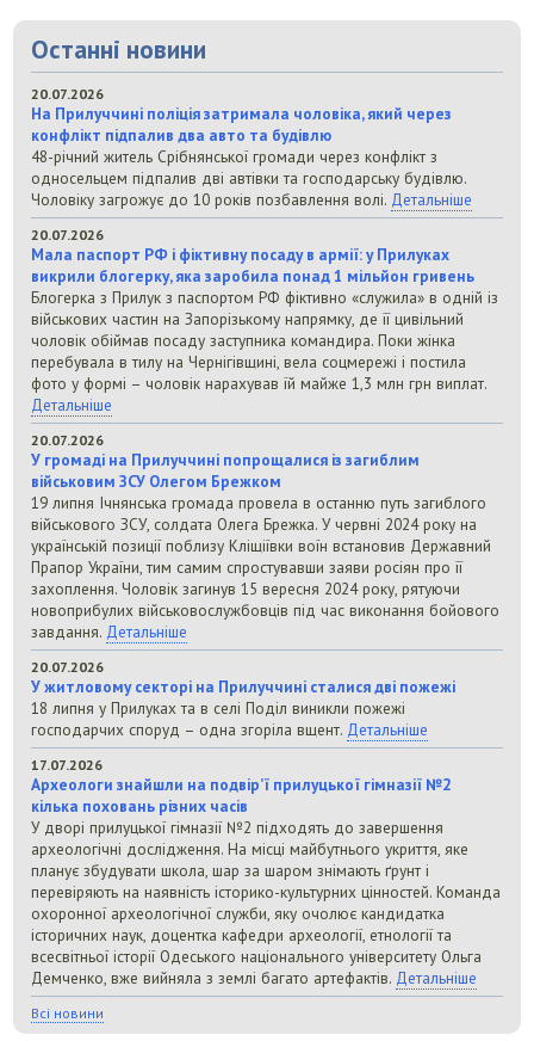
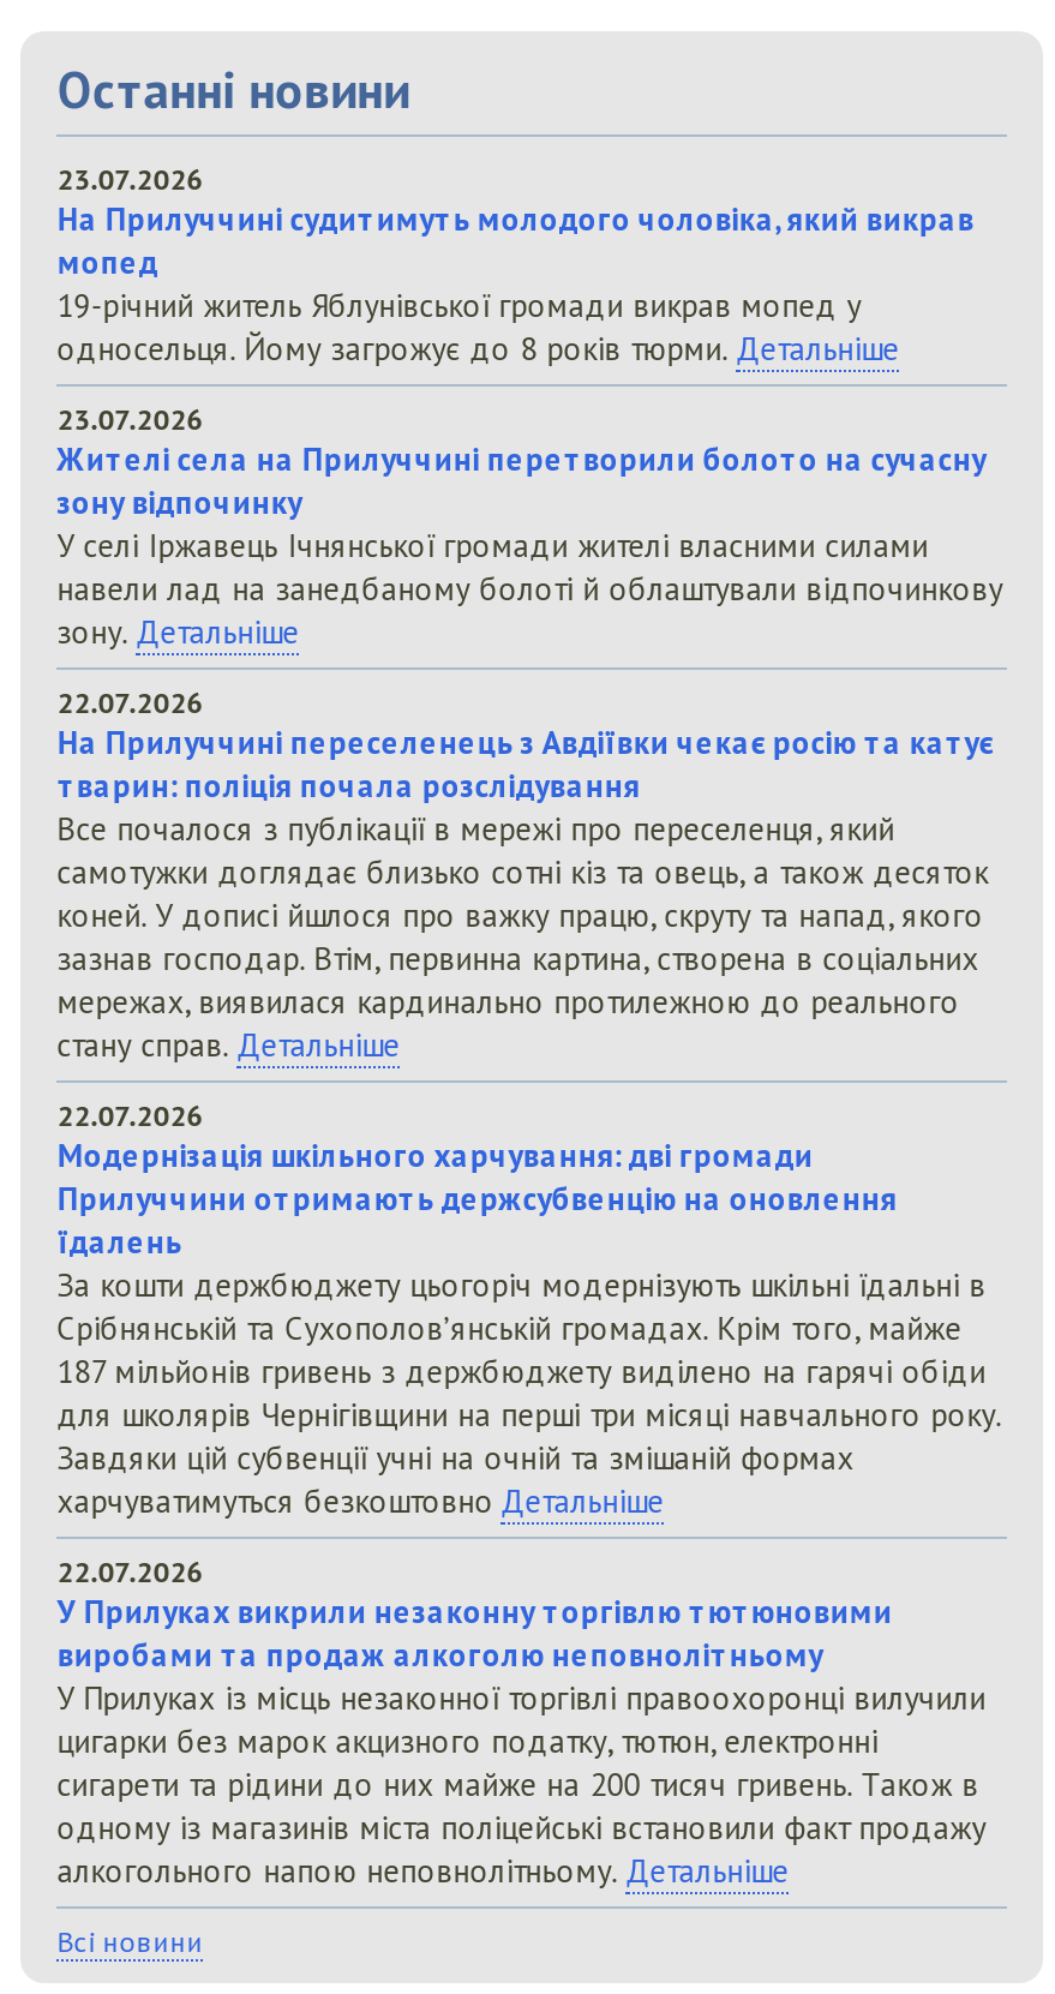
[31,85,472,210] 20.07.2026 | На Прилуччині поліція затримала чоловіка, який через | конфлікт підпалив два авто та будівлю | 48-річний житель Срібнянської громади через конфлікт з | односельцем підпалив дві автівки та господарську будівлю. | Чоловіку загрожує до 10 років позбавлення волі. Детальніше -> [57,161,974,370] 23.07.2026 | На Прилуччині судитимуть молодого чоловіка, який викрав | мопед | 19-річний житель Яблунівської громади викрав мопед у | односельця. Йому загрожує до 8 років тюрми. Детальніше
[31,226,498,415] 20.07.2026 | Мала паспорт РФ і фіктивну посаду в армії: у Прилуках | викрили блогерку, яка заробила понад 1 мільйон гривень | Блогерка з Прилук з паспортом РФ фіктивно «служила» в одній із | військових частин на Запорізькому напрямку, де її цивільний | чоловік обіймав посаду заступника командира. Поки жінка | перебувала в тилу на Чернігівщині, вела соцмережі і постила | фото у формі – чоловік нарахував їй майже 1,3 млн грн виплат. | Детальніше -> [57,401,1003,653] 23.07.2026 | Жителі села на Прилуччині перетворили болото на сучасну | зону відпочинку | У селі Іржавець Ічнянської громади жителі власними силами | навели лад на занедбаному болоті й облаштували відпочинкову | зону. Детальніше
[31,431,500,642] 20.07.2026 | У громаді на Прилуччині попрощалися із загиблим | військовим ЗСУ Олегом Брежком | 19 липня Ічнянська громада провела в останню путь загиблого | військового ЗСУ, солдата Олега Брежка. У червні 2024 року на | українській позиції поблизу Кліщіївки воїн встановив Державний | Прапор України, тим самим спростувавши заяви росіян про її | захоплення. Чоловік загинув 15 вересня 2024 року, рятуючи | новоприбулих військовослужбовців під час виконання бойового | завдання. Детальніше -> [57,684,993,1066] 22.07.2026 | На Прилуччині переселенець з Авдіївки чекає росію та катує | тварин: поліція почала розслідування | Все почалося з публікації в мережі про переселенця, який | самотужки доглядає близько сотні кіз та овець, а також десяток | коней. У дописі йшлося про важку працю, скруту та напад, якого | зазнав господар. Втім, первинна картина, створена в соціальних | мережах, виявилася кардинально протилежною до реального | стану справ. Детальніше
[31,658,456,740] 20.07.2026 | У житловому секторі на Прилуччині сталися дві пожежі | 18 липня у Прилуках та в селі Поділ виникли пожежі | господарчих споруд – одна згоріла вщент. Детальніше -> [57,1097,1000,1522] 22.07.2026 | Модернізація шкільного харчування: дві громади | Прилуччини отримають держсубвенцію на оновлення | їдалень | За кошти держбюджету цьогоріч модернізують шкільні їдальні в | Срібнянській та Сухополов’янській громадах. Крім того, майже | 187 мільйонів гривень з держбюджету виділено на гарячі обіди | для школярів Чернігівщини на перші три місяці навчального року. | Завдяки цій субвенції учні на очній та змішаній формах | харчуватимуться безкоштовно Детальніше
[31,756,501,988] 17.07.2026 | Археологи знайшли на подвір’ї прилуцької гімназії №2 | кілька поховань різних часів | У дворі прилуцької гімназії №2 підходять до завершення | археологічні дослідження. На місці майбутнього укриття, яке | планує збудувати школа, шар за шаром знімають ґрунт і | перевіряють на наявність історико-культурних цінностей. Команда | охоронної археологічної служби, яку очолює кандидатка | історичних наук, доцентка кафедри археології, етнології та | всесвітньої історії Одеського національного університету Ольга | Демченко, вже вийняла з землі багато артефактів. Детальніше -> [57,1553,986,1892] 22.07.2026 | У Прилуках викрили незаконну торгівлю тютюновими | виробами та продаж алкоголю неповнолітньому | У Прилуках із місць незаконної торгівлі правоохоронці вилучили | цигарки без марок акцизного податку, тютюн, електронні | сигарети та рідини до них майже на 200 тисяч гривень. Також в | одному із магазинів міста поліцейські встановили факт продажу | алкогольного напою неповнолітньому. Детальніше

